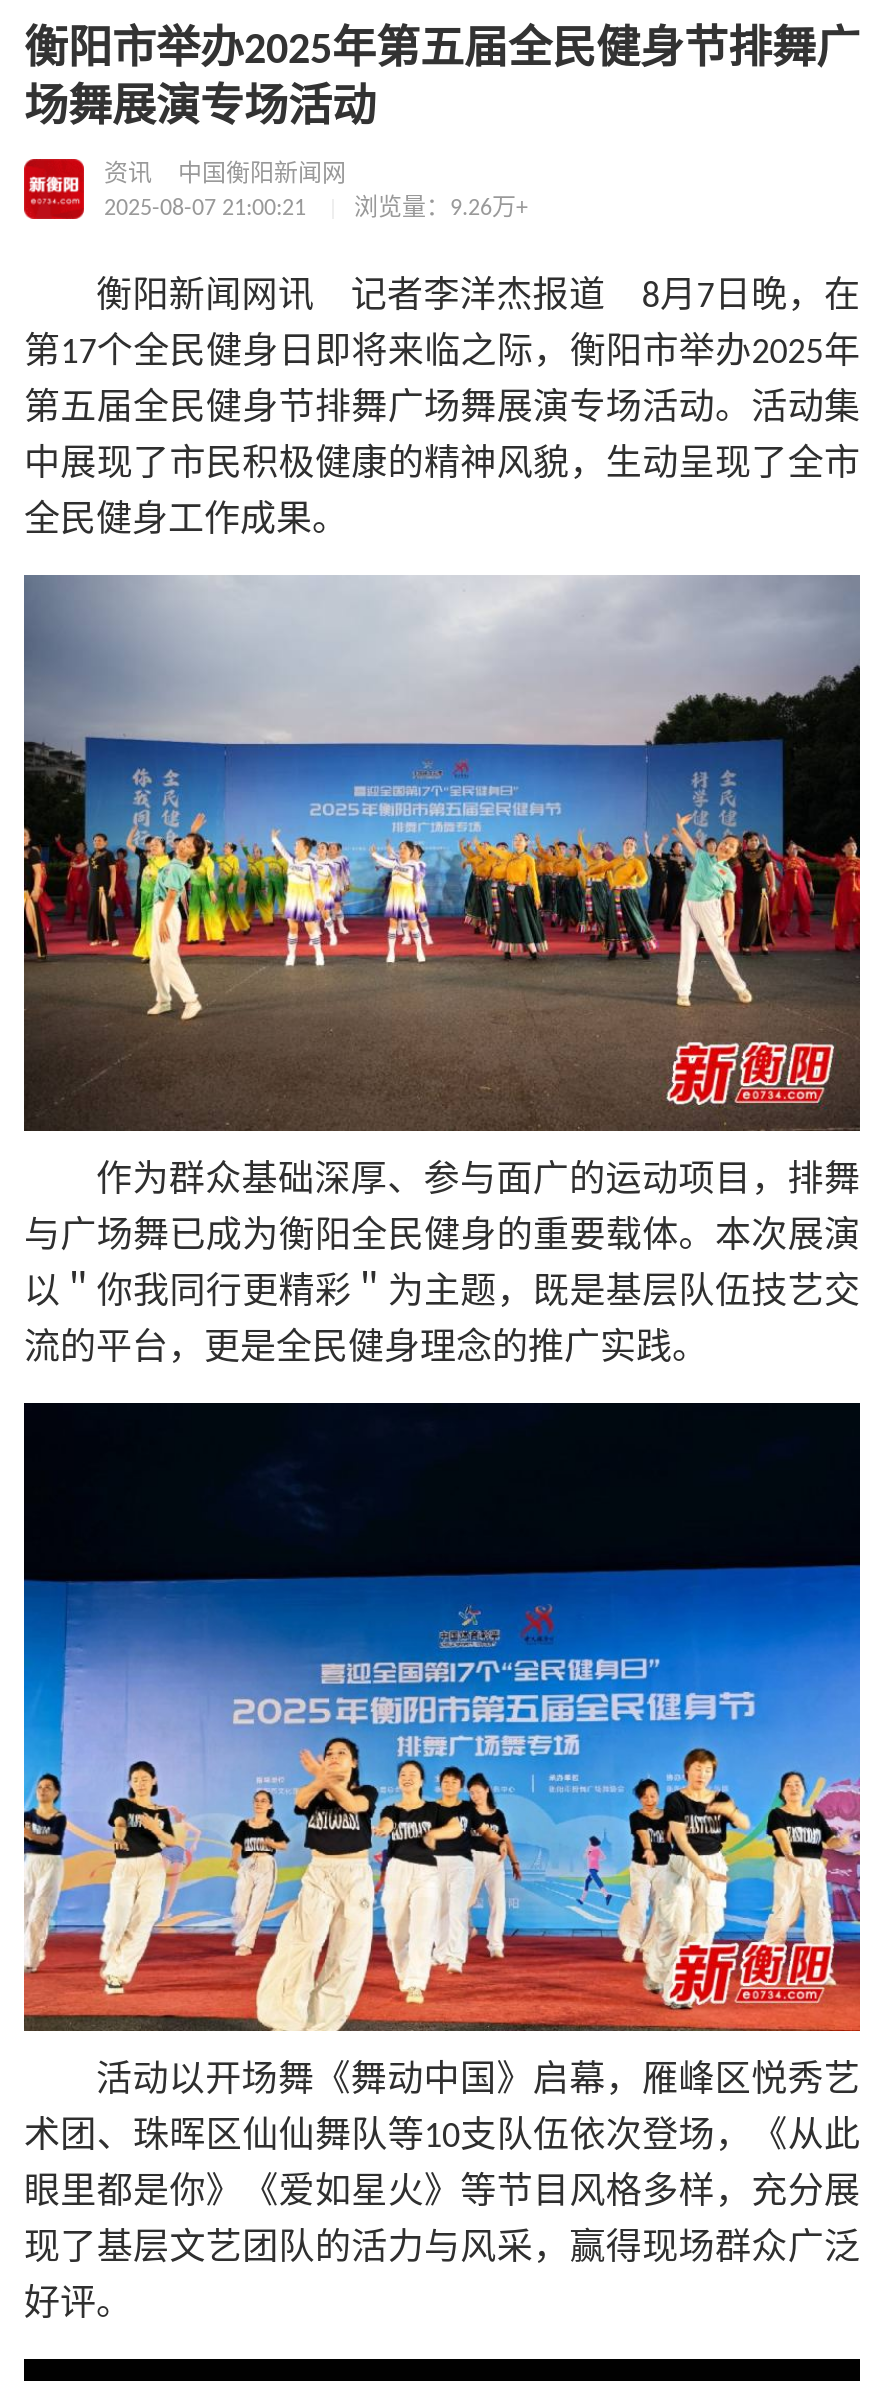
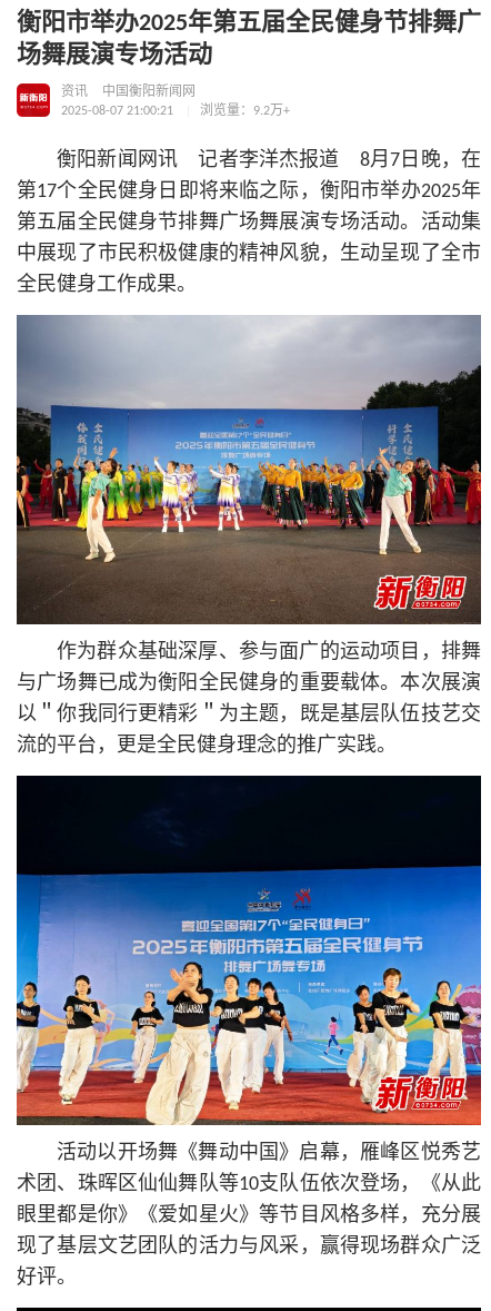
[104,197,528,221] 2025-08-07 21:00:21 浏览量：9.26万+ -> [61,105,290,118] 2025-08-07 21:00:21 浏览量：9.2万+

